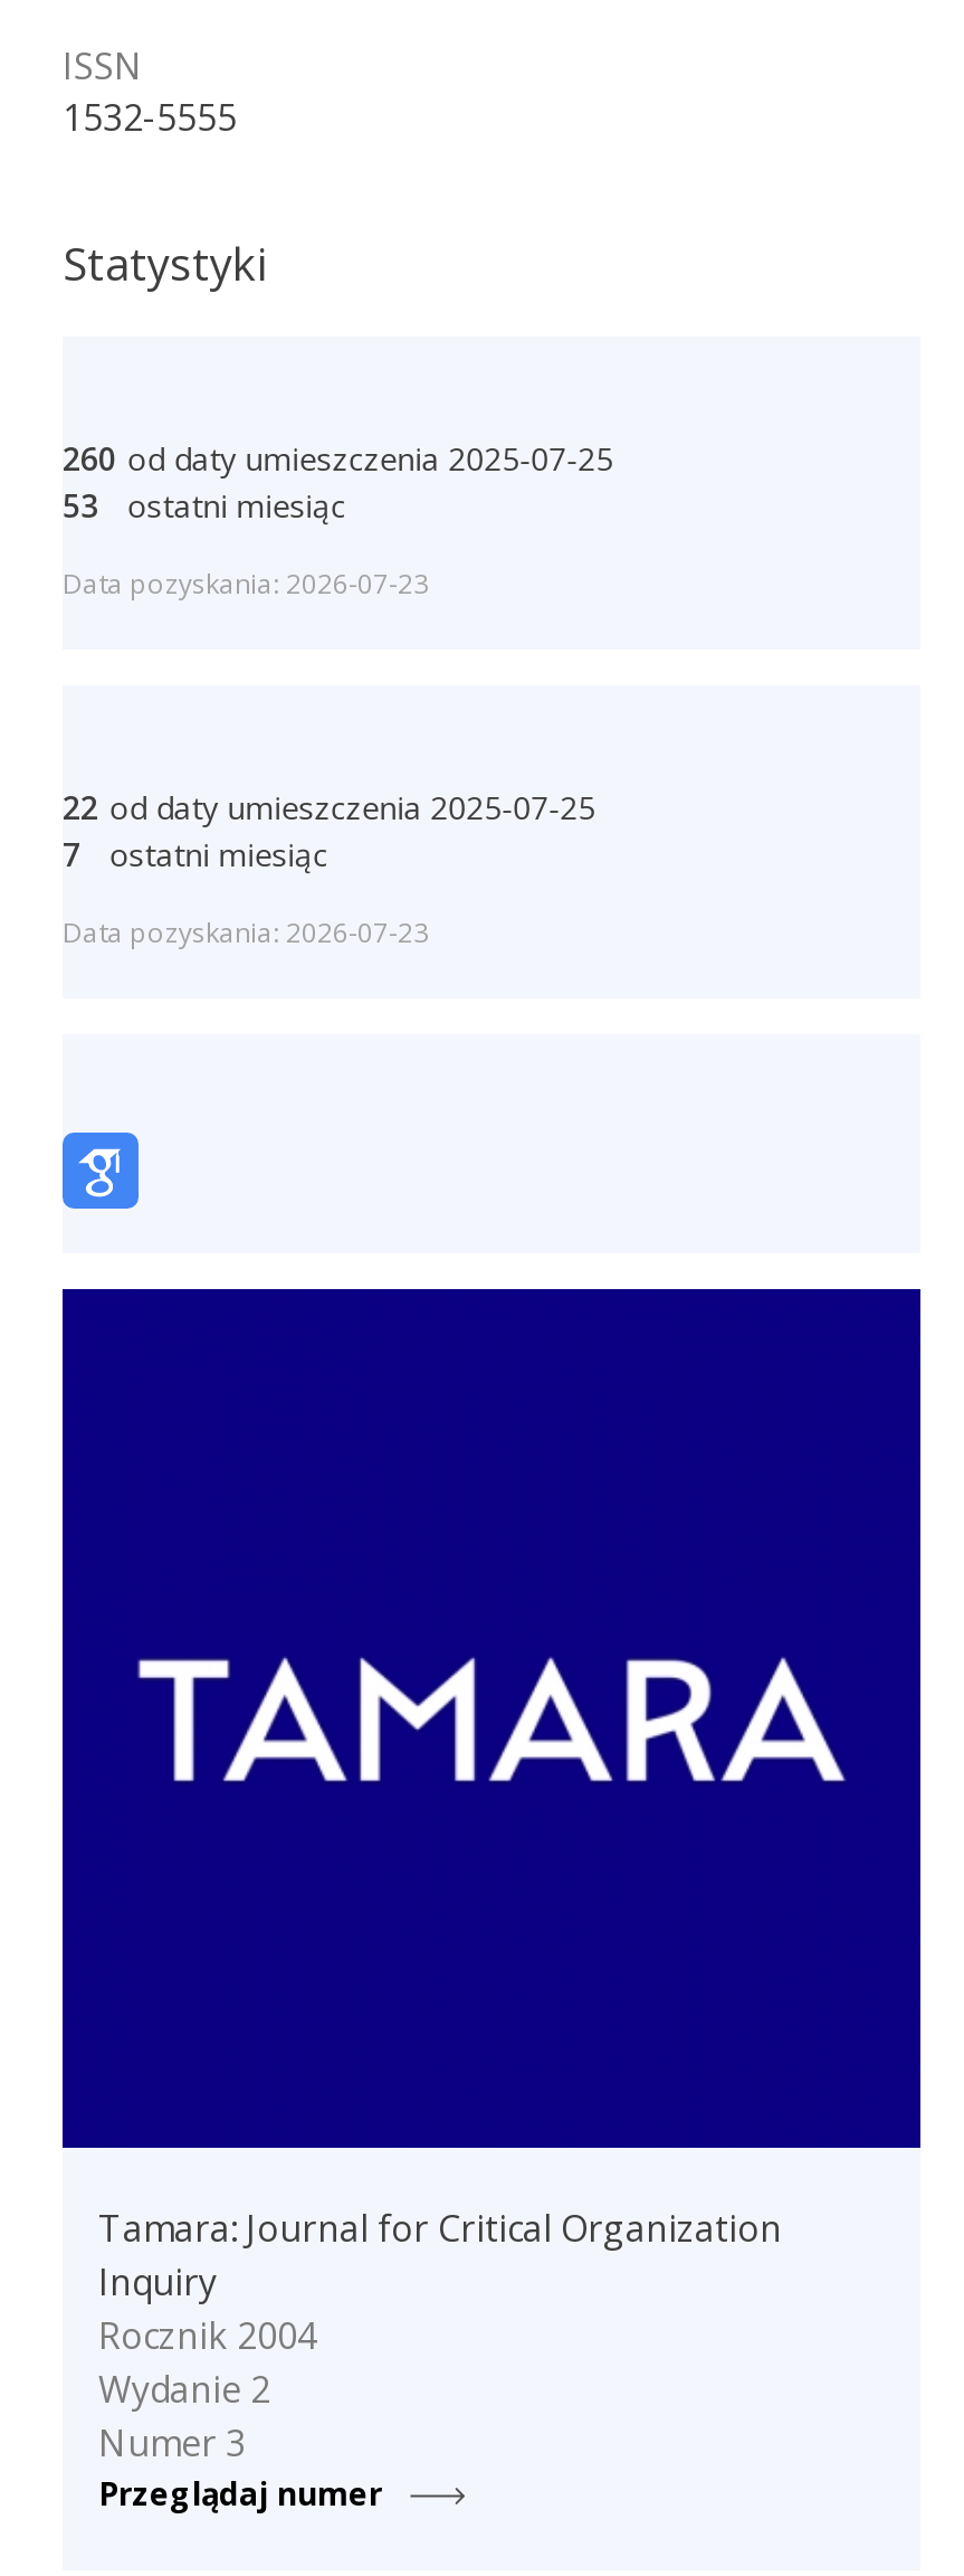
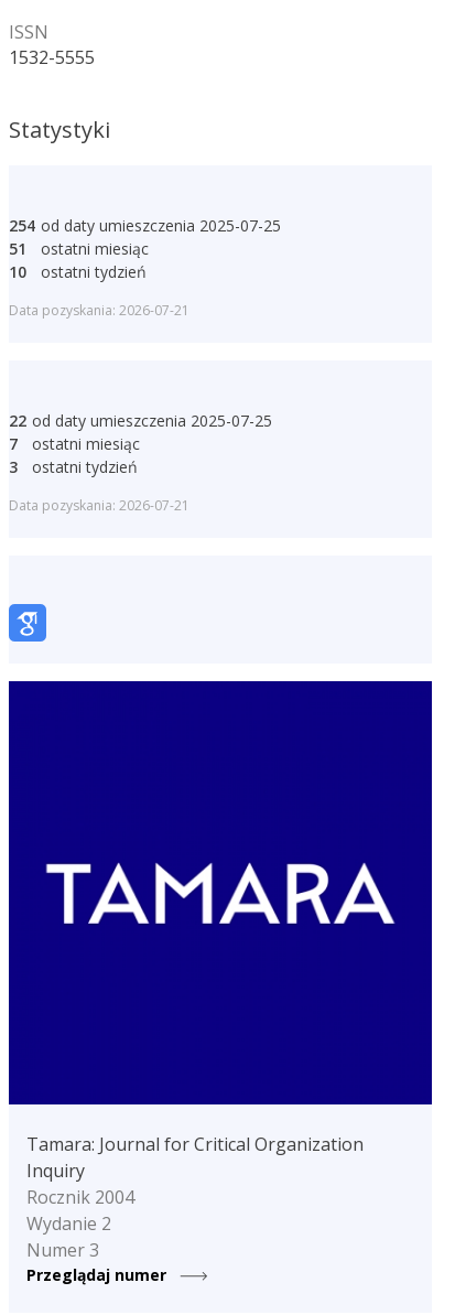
[63,437,614,480] 260 od daty umieszczenia 2025-07-25 -> [9,215,281,236] 254 od daty umieszczenia 2025-07-25
[63,484,346,527] 53 ostatni miesiąc -> [9,238,149,259] 51 ostatni miesiąc
[63,565,429,603] Data pozyskania: 2026-07-23 -> [9,261,189,320] 10 | ostatni tydzień | Data pozyskania: 2026-07-21
[63,913,429,951] Data pozyskania: 2026-07-23 -> [9,456,189,515] 3 | ostatni tydzień | Data pozyskania: 2026-07-21

